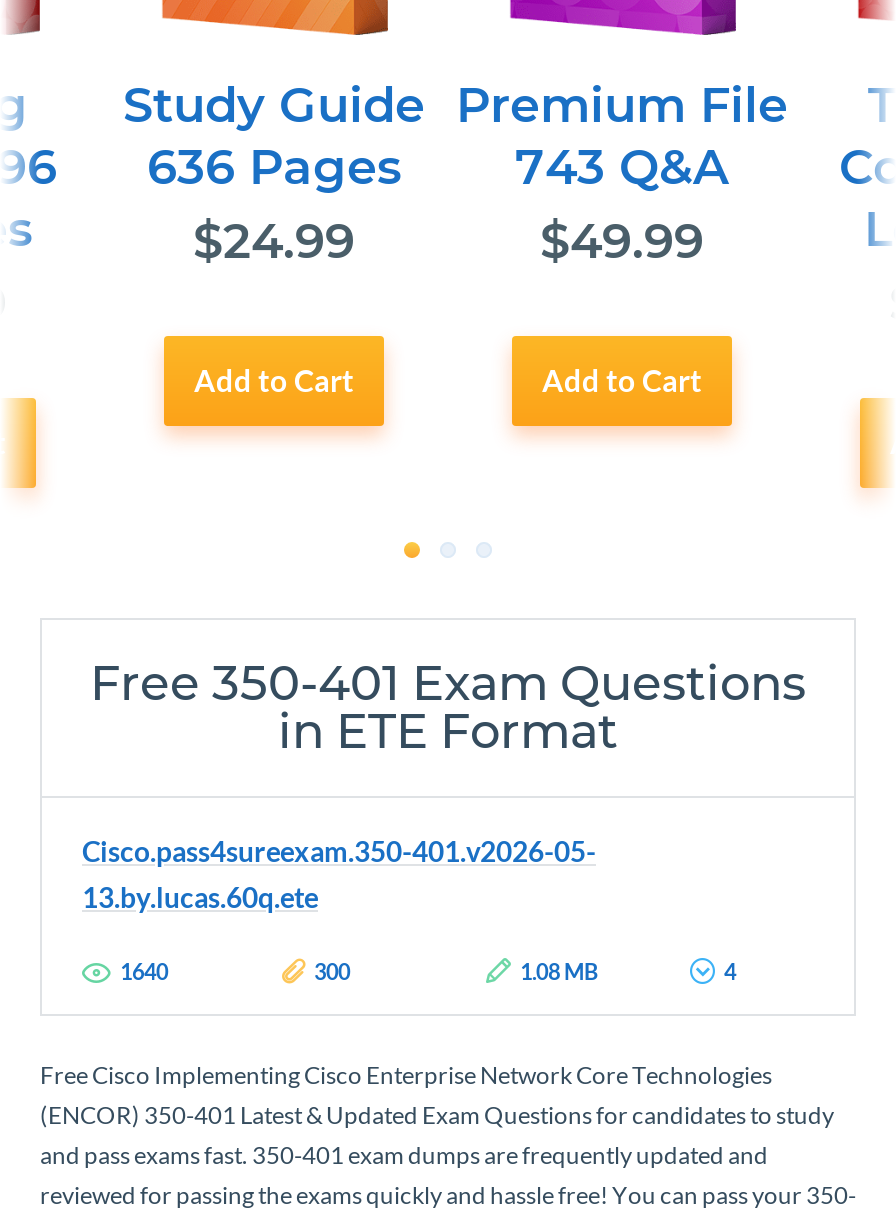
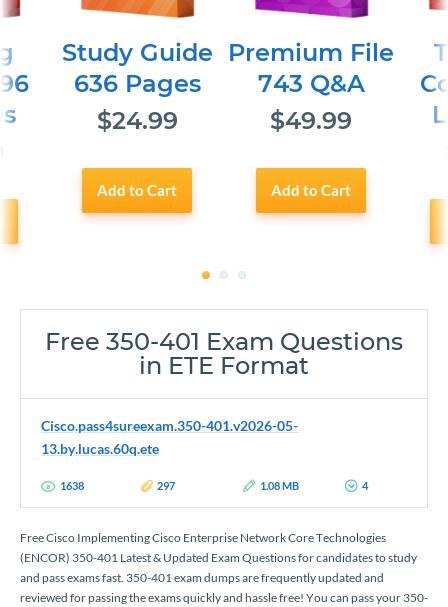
[116,957,168,983] 1640 -> [58,479,84,492] 1638
[310,957,350,983] 300 -> [155,479,175,492] 297

